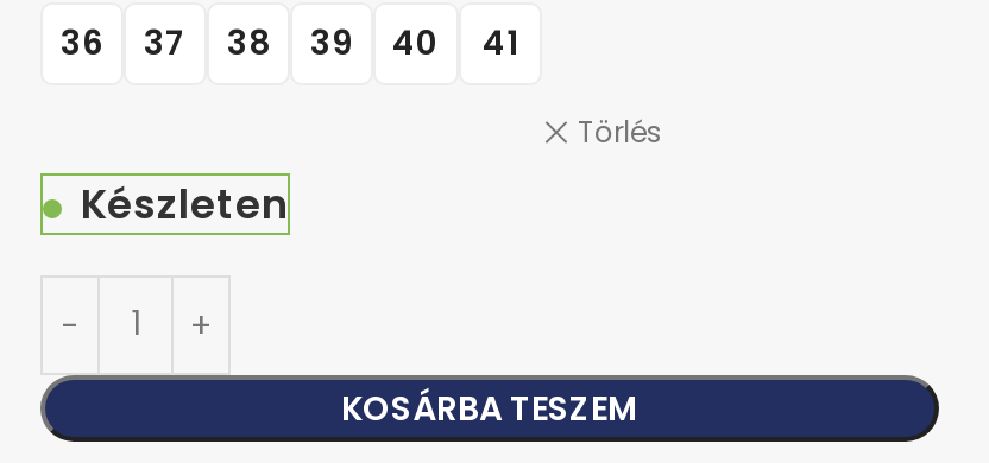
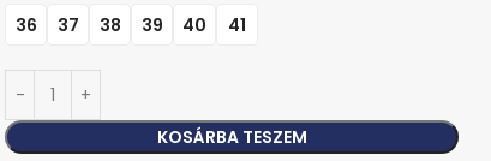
[81,112,663,232] Törlés | Készleten -> none

